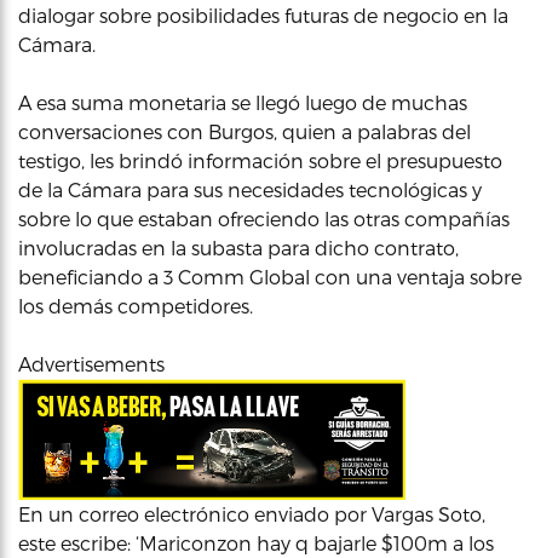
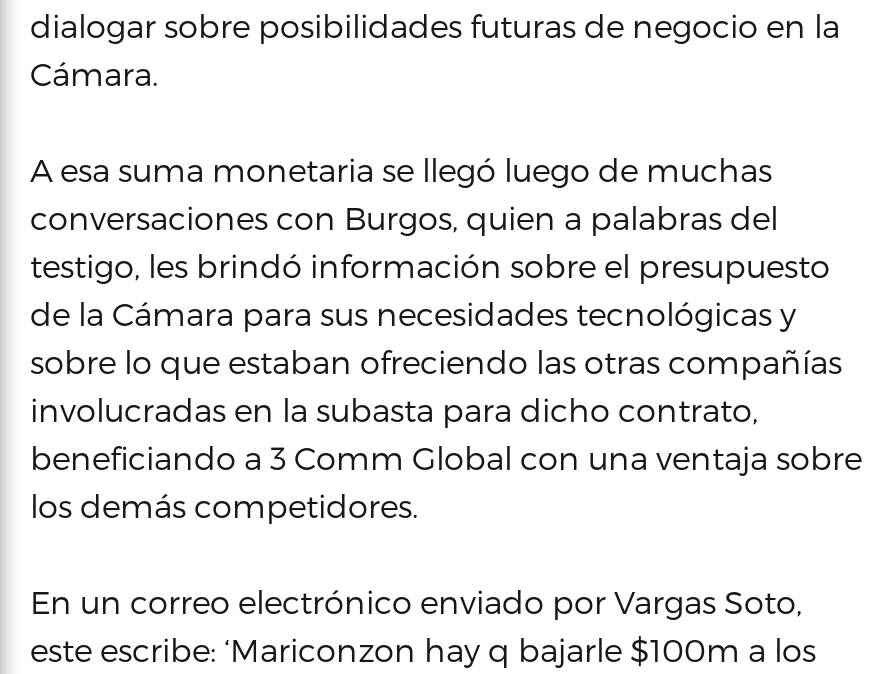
[18,352,165,375] Advertisements -> none
[17,379,407,500] [image] -> none

